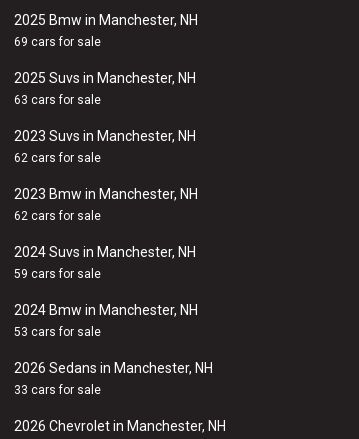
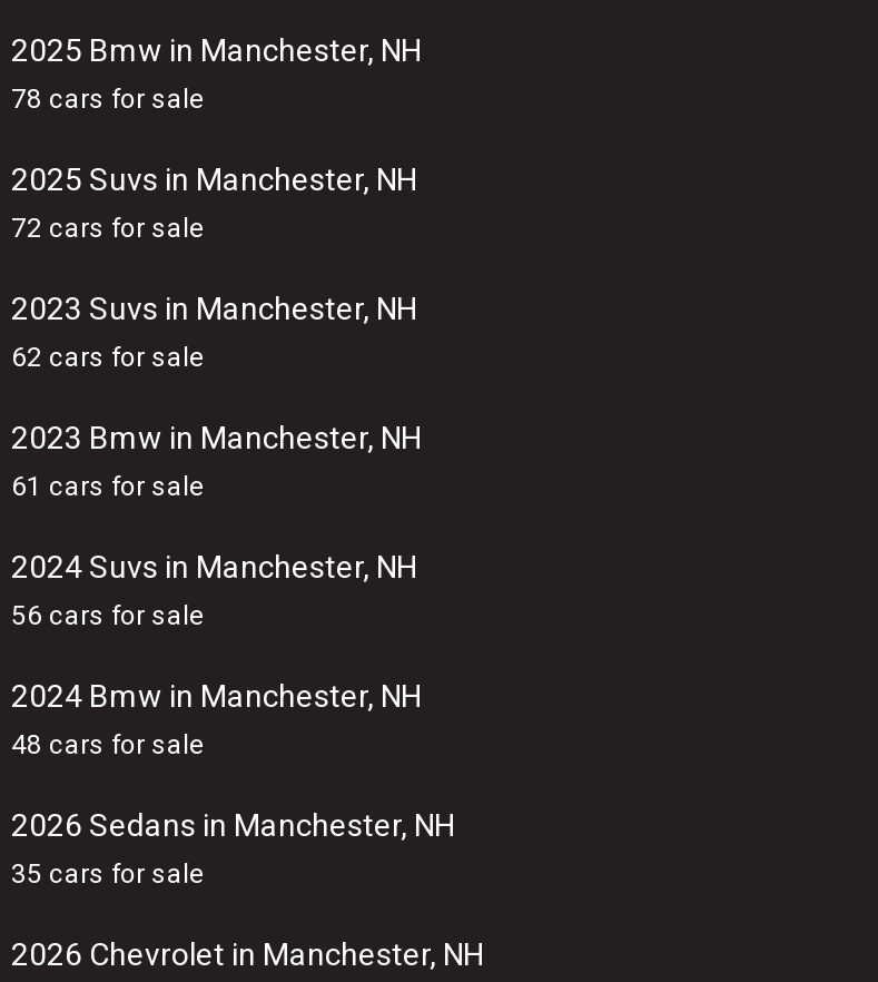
[14,35,101,49] 69 cars for sale -> [11,84,205,115] 78 cars for sale
[14,93,101,107] 63 cars for sale -> [11,213,205,244] 72 cars for sale
[14,209,101,223] 62 cars for sale -> [11,471,205,502] 61 cars for sale
[14,267,101,281] 59 cars for sale -> [11,600,205,631] 56 cars for sale
[14,325,101,339] 53 cars for sale -> [11,729,205,760] 48 cars for sale
[14,383,101,397] 33 cars for sale -> [11,858,205,890] 35 cars for sale

